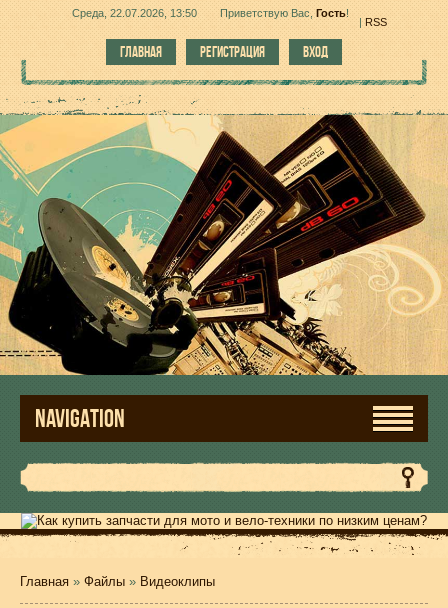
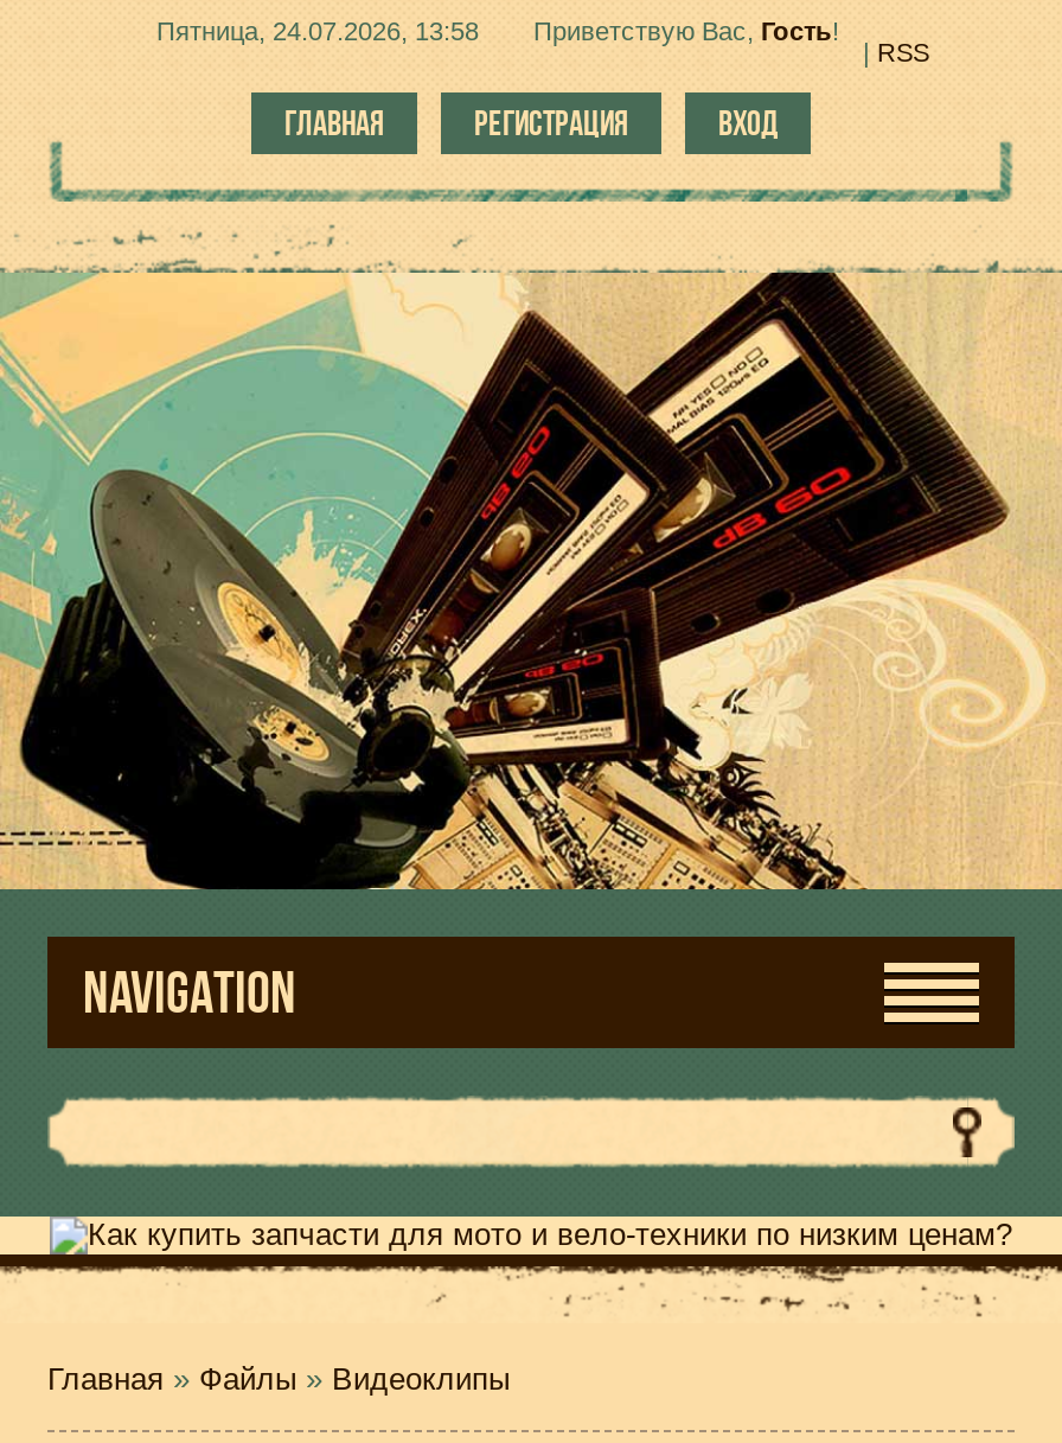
[71,7,348,19] Среда, 22.07.2026, 13:50 Приветствую Вас, Гость! -> [156,17,839,45] Пятница, 24.07.2026, 13:58 Приветствую Вас, Гость!

